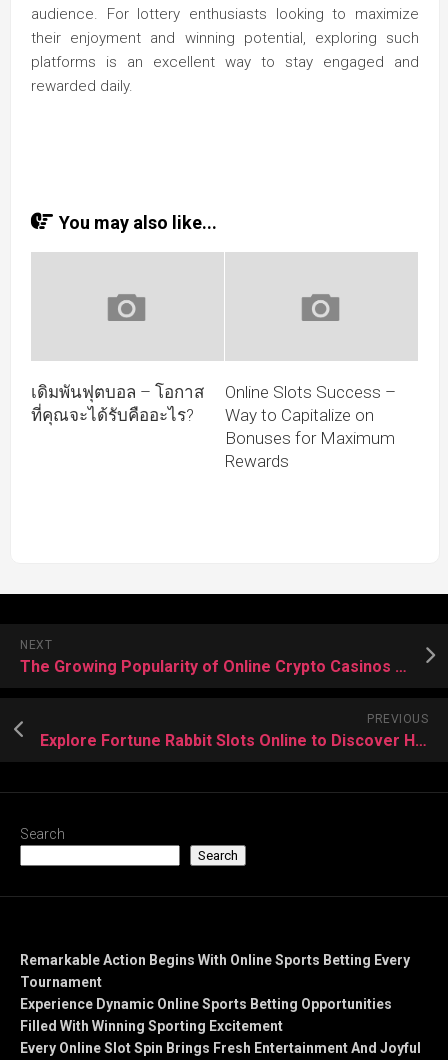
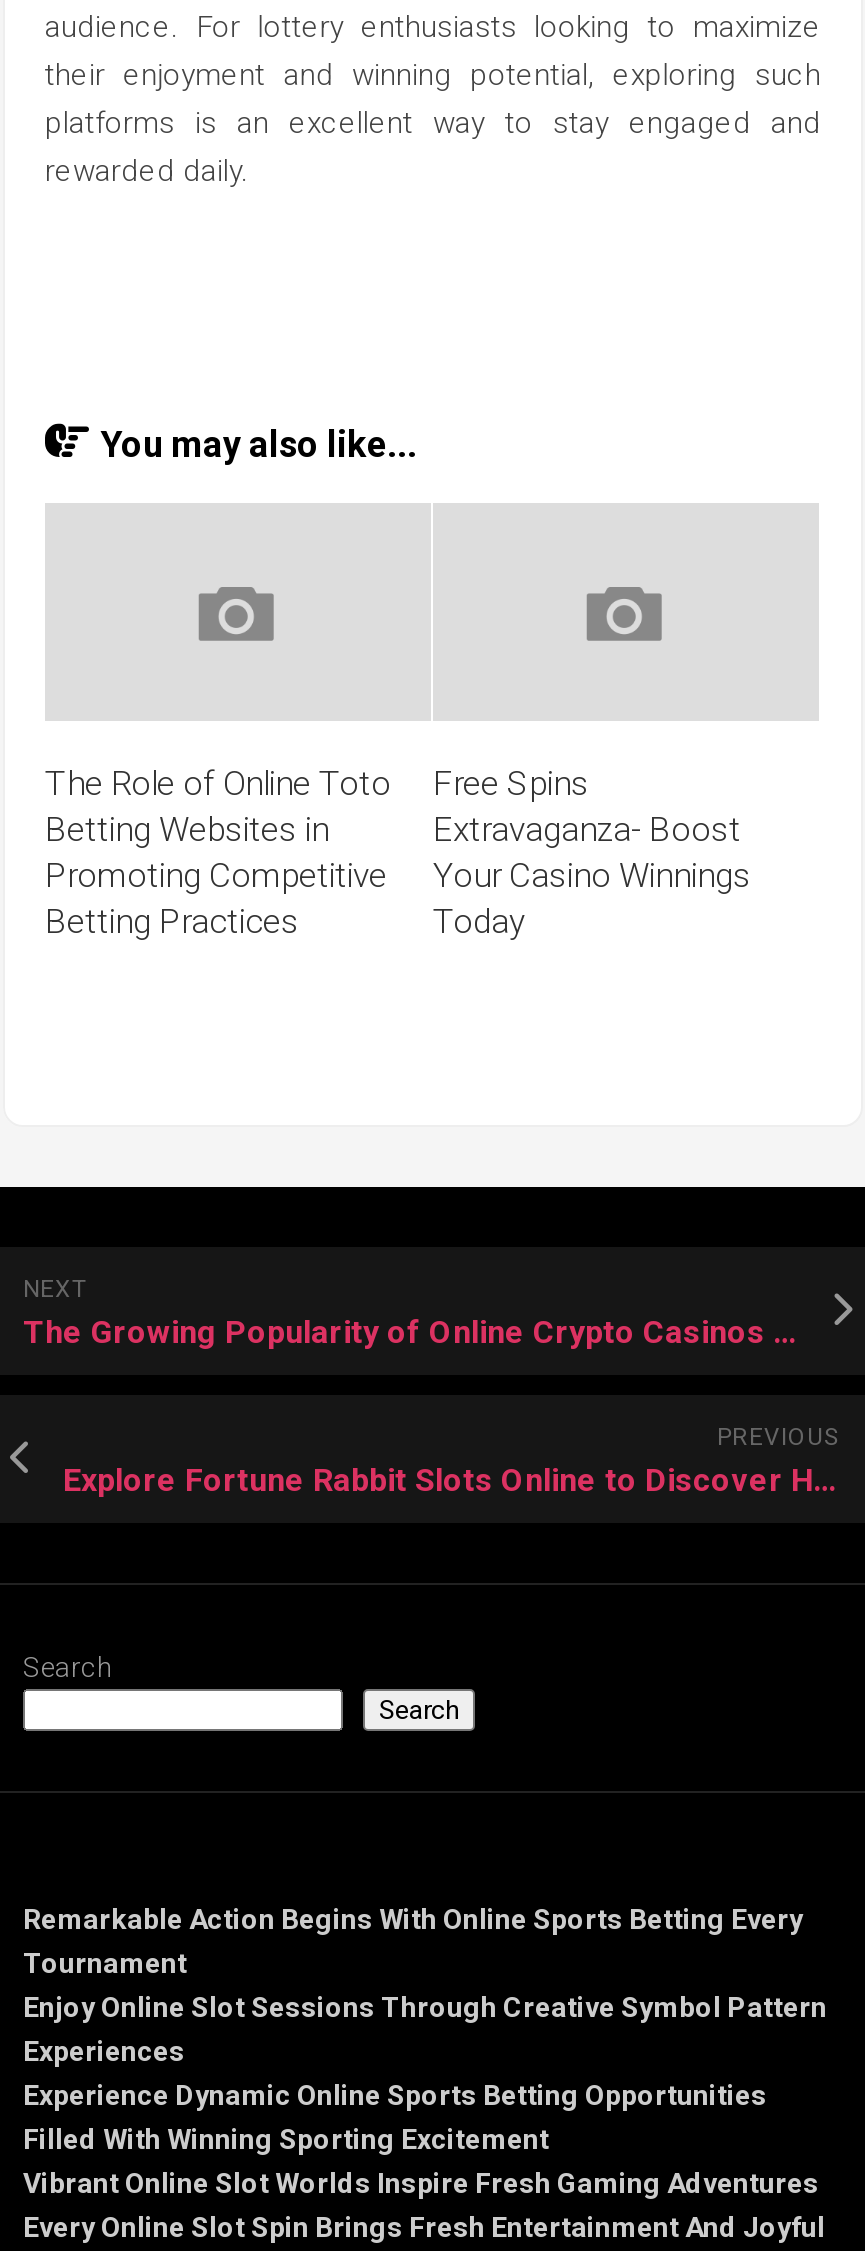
[31,382,204,425] เดิมพันฟุตบอล – โอกาส | ที่คุณจะได้รับคืออะไร? -> [45,763,391,941] The Role of Online Toto | Betting Websites in | Promoting Competitive | Betting Practices
[225,382,396,471] Online Slots Success – | Way to Capitalize on | Bonuses for Maximum | Rewards -> [433,763,751,941] Free Spins | Extravaganza- Boost | Your Casino Winnings | Today
none -> [23,1991,827,2067] Enjoy Online Slot Sessions Through Creative Symbol Pattern | Experiences
none -> [23,2167,819,2199] Vibrant Online Slot Worlds Inspire Fresh Gaming Adventures

